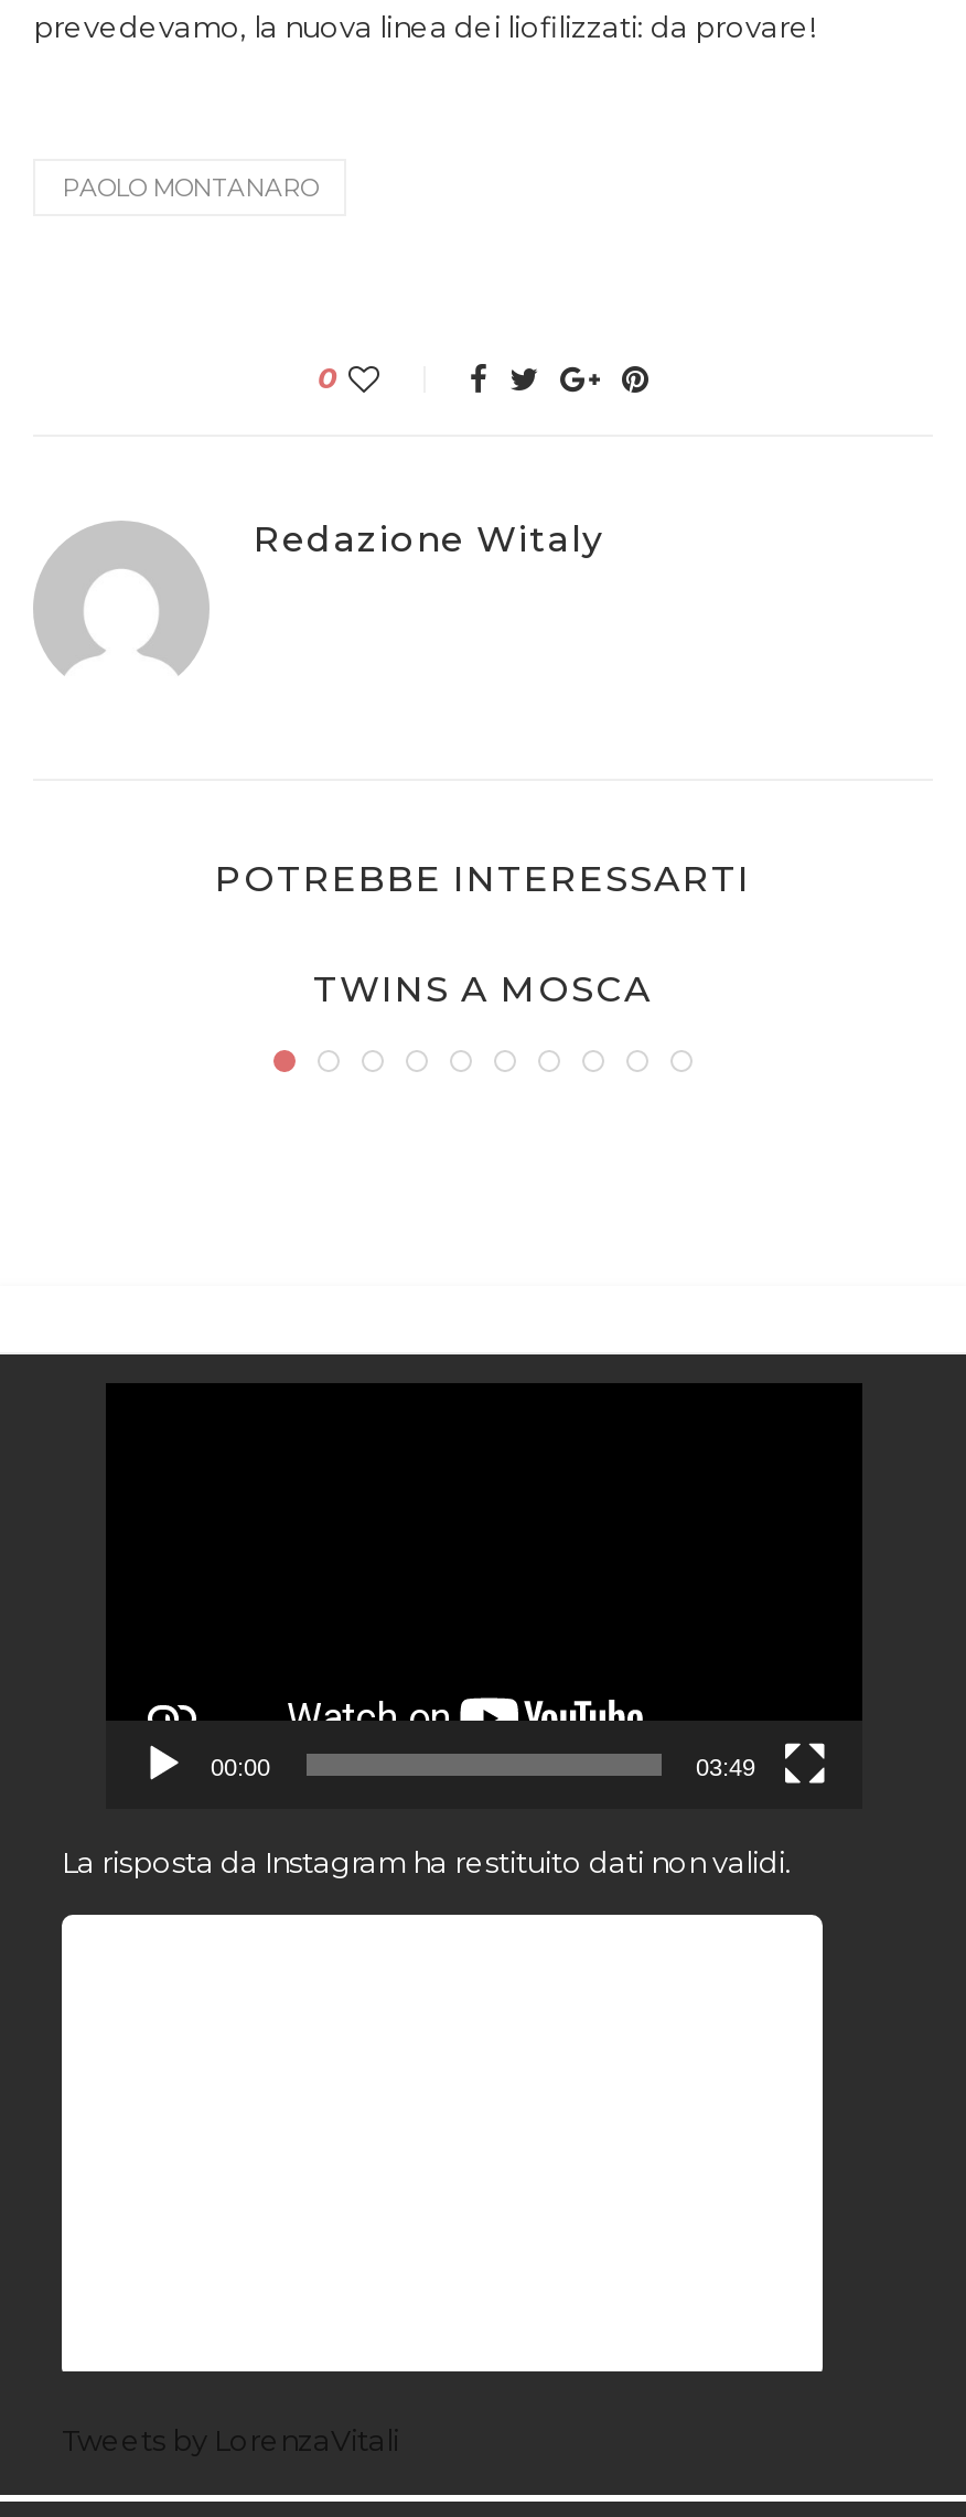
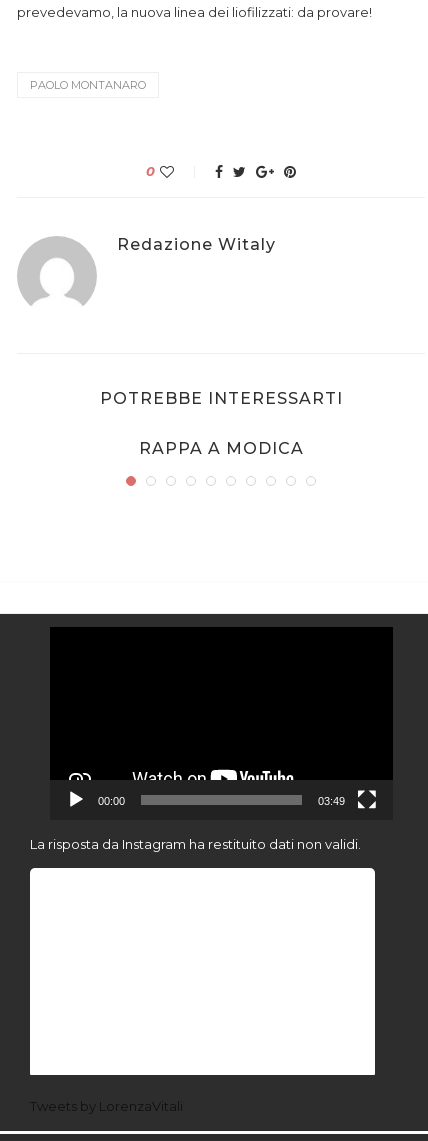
[313,968,653,1010] TWINS A MOSCA -> [138,439,303,458] RAPPA A MODICA

